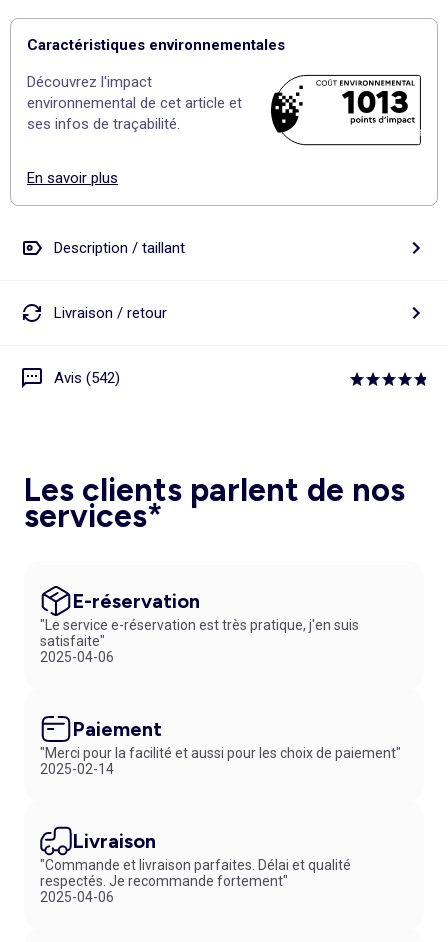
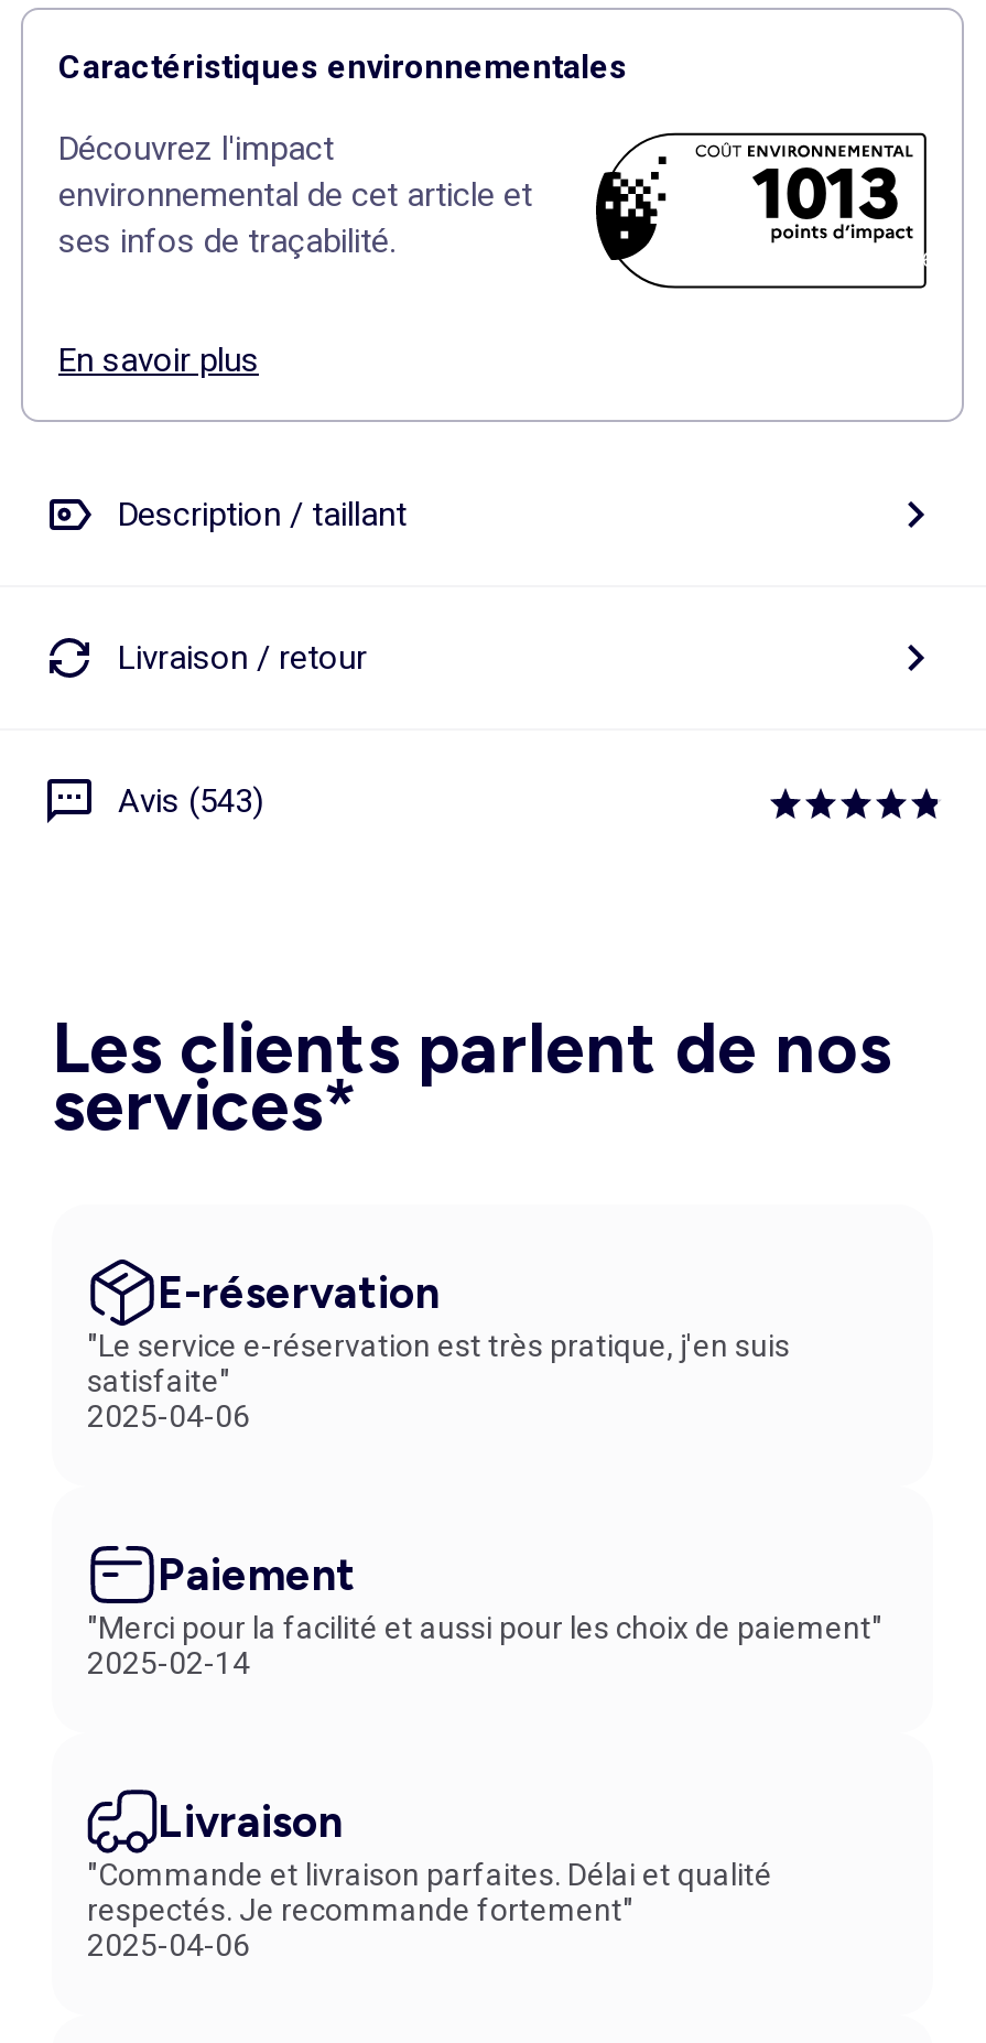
[54,369,120,387] Avis (542) -> [118,781,263,820] Avis (543)

